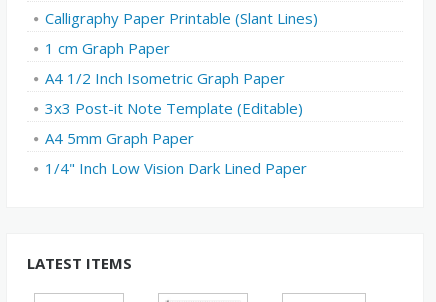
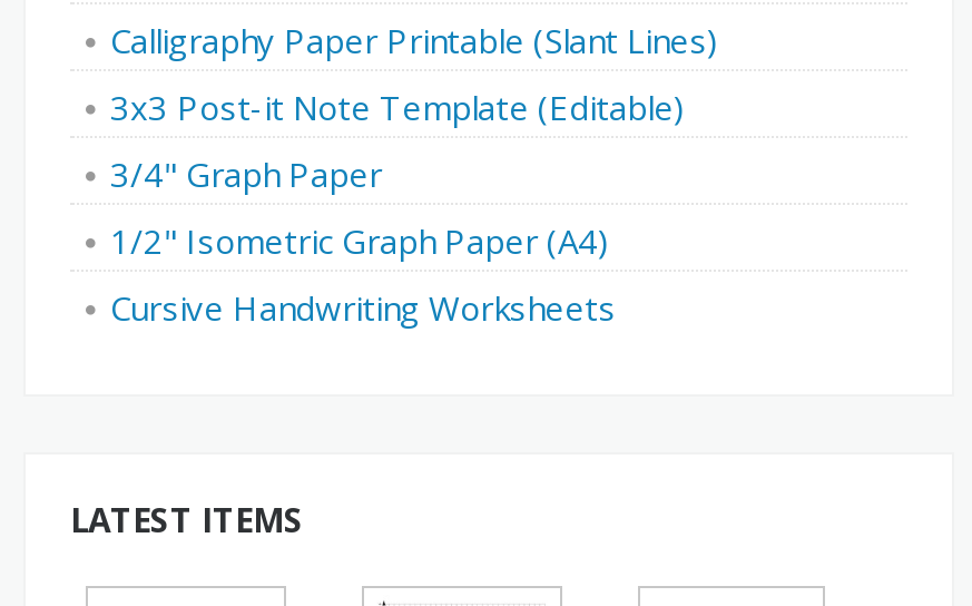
[45,38,285,88] 1 cm Graph Paper | A4 1/2 Inch Isometric Graph Paper -> none
moved [45,98,303,118] -> [110,85,685,129]: 3x3 Post-it Note Template (Editable)
[45,128,307,178] A4 5mm Graph Paper | 1/4" Inch Low Vision Dark Lined Paper -> [110,151,616,330] 3/4" Graph Paper | 1/2" Isometric Graph Paper (A4) | Cursive Handwriting Worksheets

